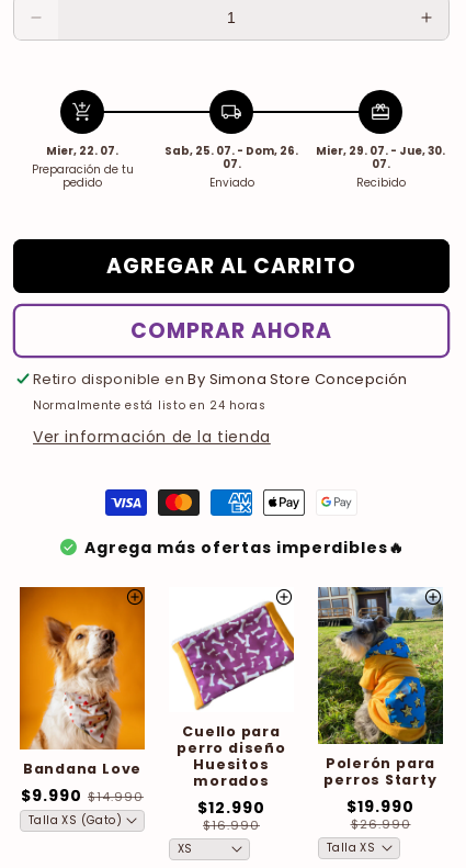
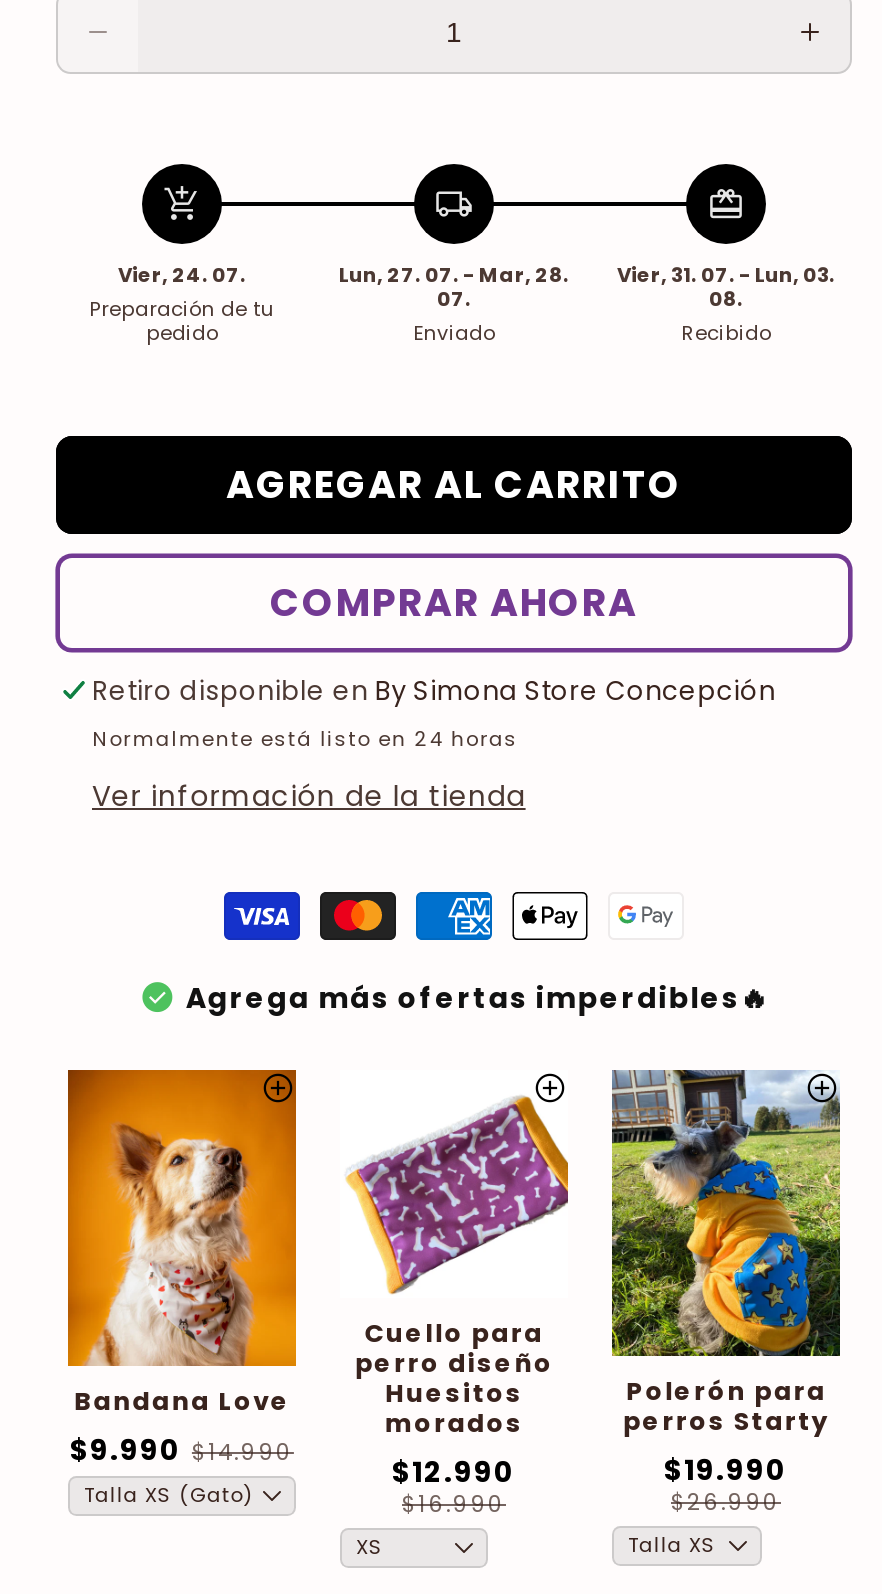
[46,143,118,160] Mier, 22. 07. -> [118,261,246,291] Vier, 24. 07.
[164,143,298,160] Sab, 25. 07. - Dom, 26. -> [339,261,569,291] Lun, 27. 07. - Mar, 28.
[316,143,445,173] Mier, 29. 07. - Jue, 30. | 07. -> [617,261,835,315] Vier, 31. 07. - Lun, 03. | 08.

